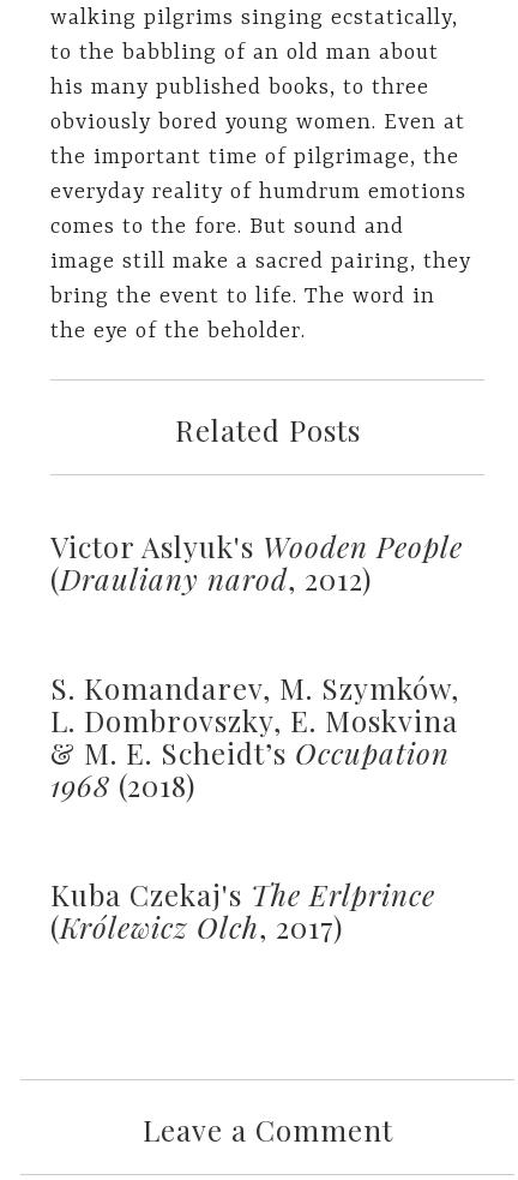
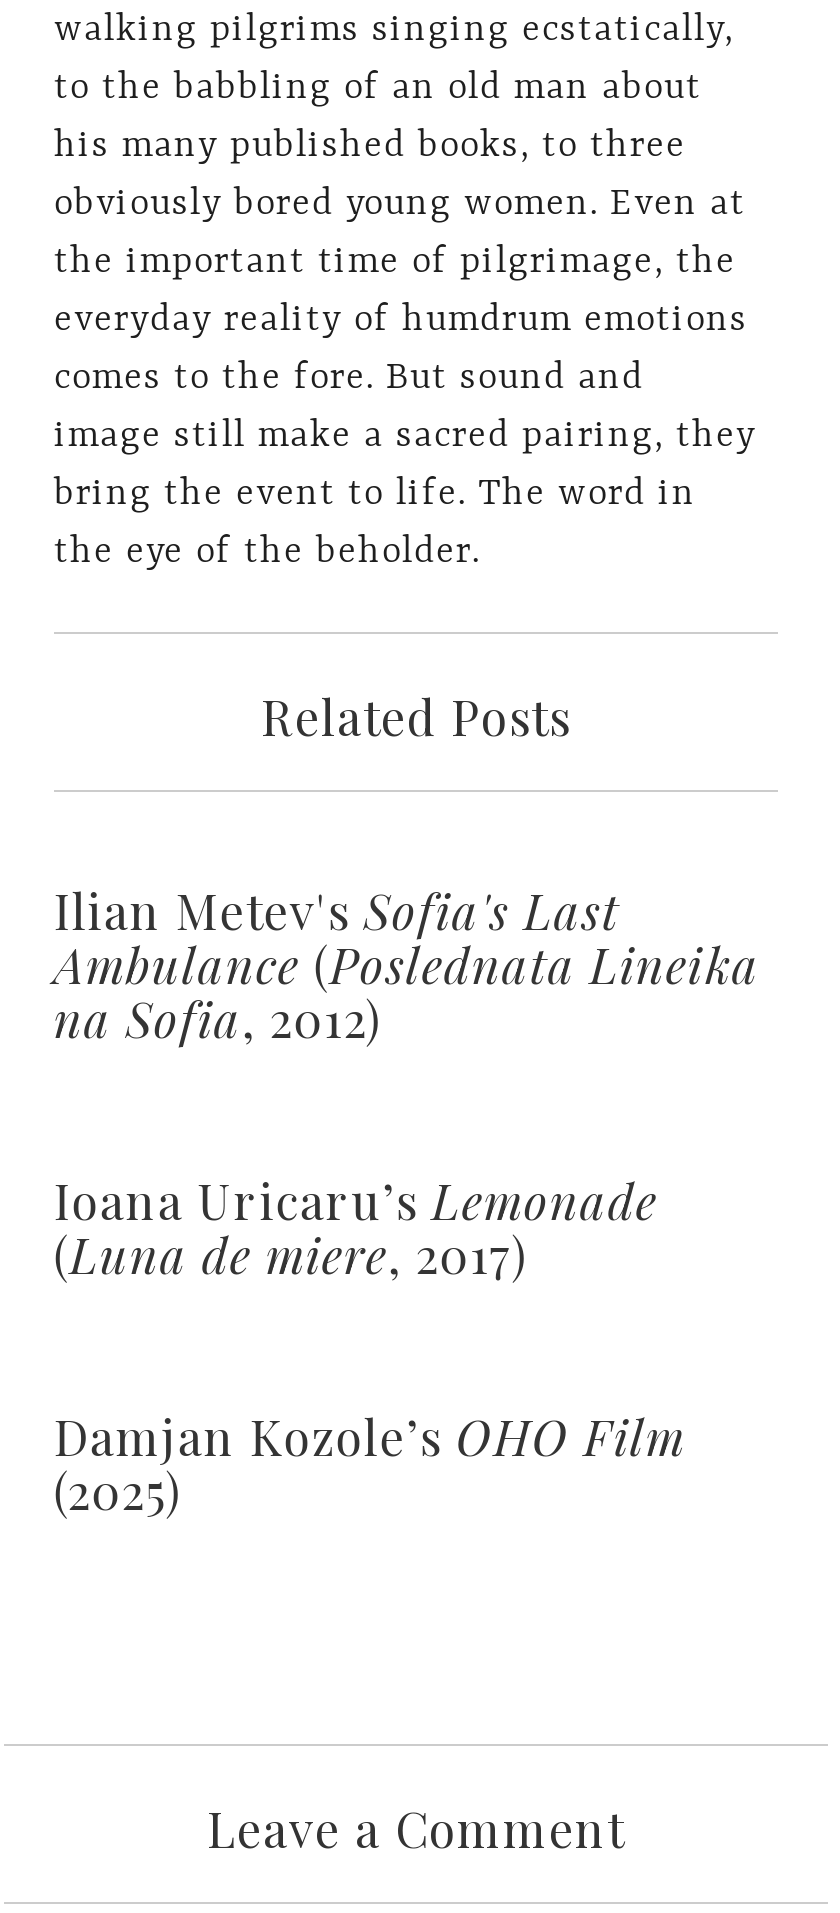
[50,527,463,598] Victor Aslyuk's Wooden People | (Drauliany narod, 2012) -> [54,878,760,1050] Ilian Metev's Sofia's Last | Ambulance (Poslednata Lineika | na Sofia, 2012)
[50,668,459,804] S. Komandarev, M. Szymków, | L. Dombrovszky, E. Moskvina | & M. E. Scheidt’s Occupation | 1968(2018) -> [54,1168,658,1286] Ioana Uricaru’s Lemonade | (Luna de miere, 2017)
[50,875,435,946] Kuba Czekaj's The Erlprince | (Królewicz Olch, 2017) -> [54,1404,686,1522] Damjan Kozole’s OHO Film | (2025)

